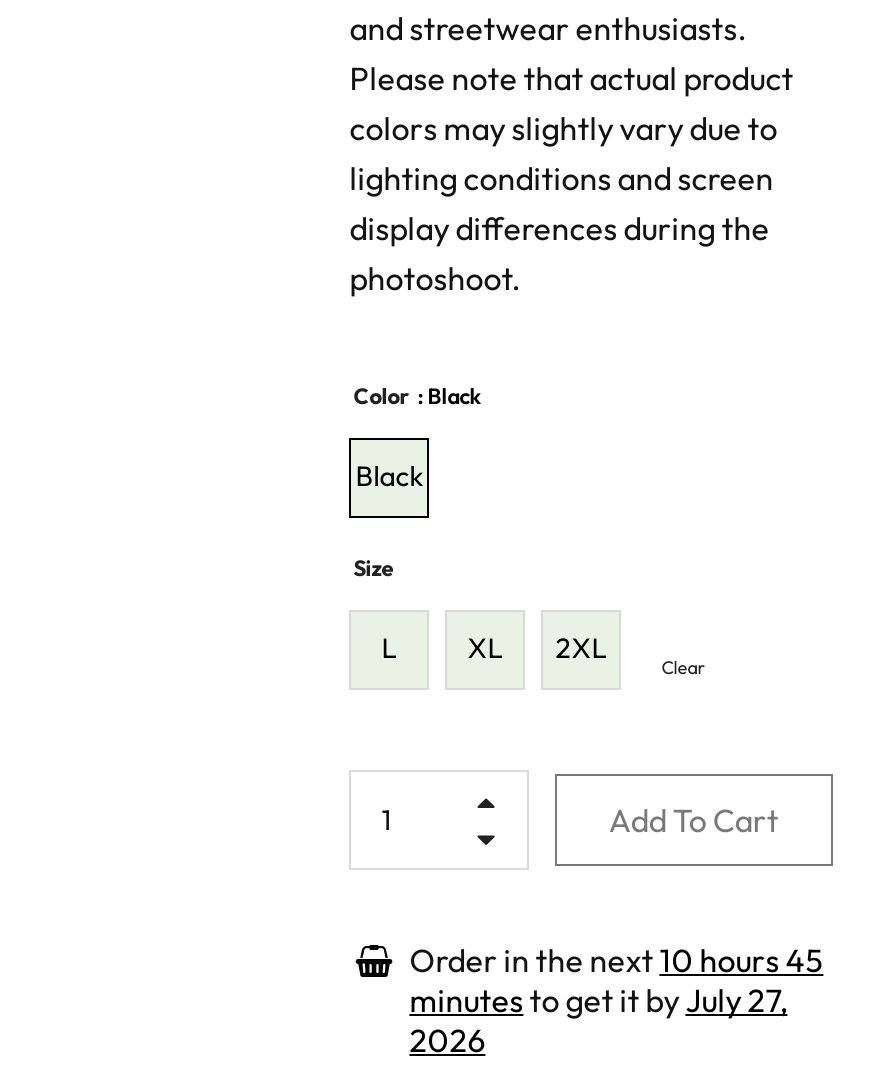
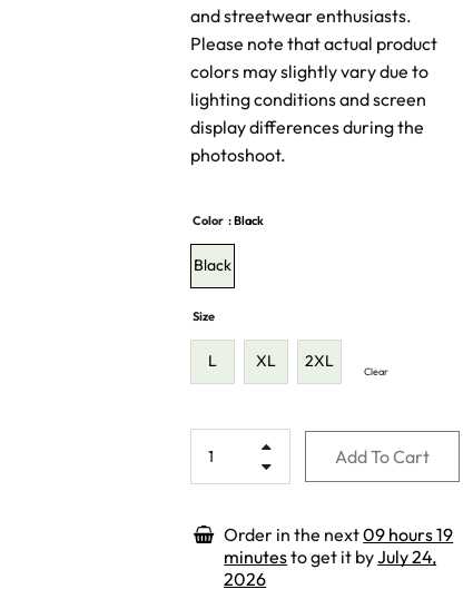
[409,940,823,980] Order in the next 10 hours 45 -> [224,523,453,545] Order in the next 09 hours 19
[409,980,787,1020] minutes to get it by July 27, -> [224,545,436,568] minutes to get it by July 24,

